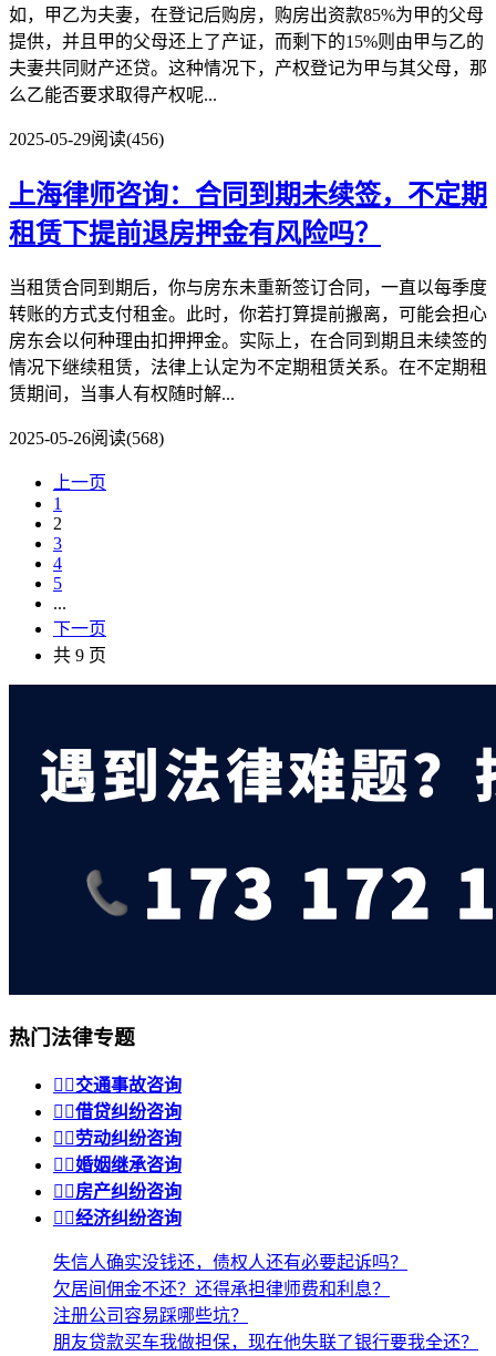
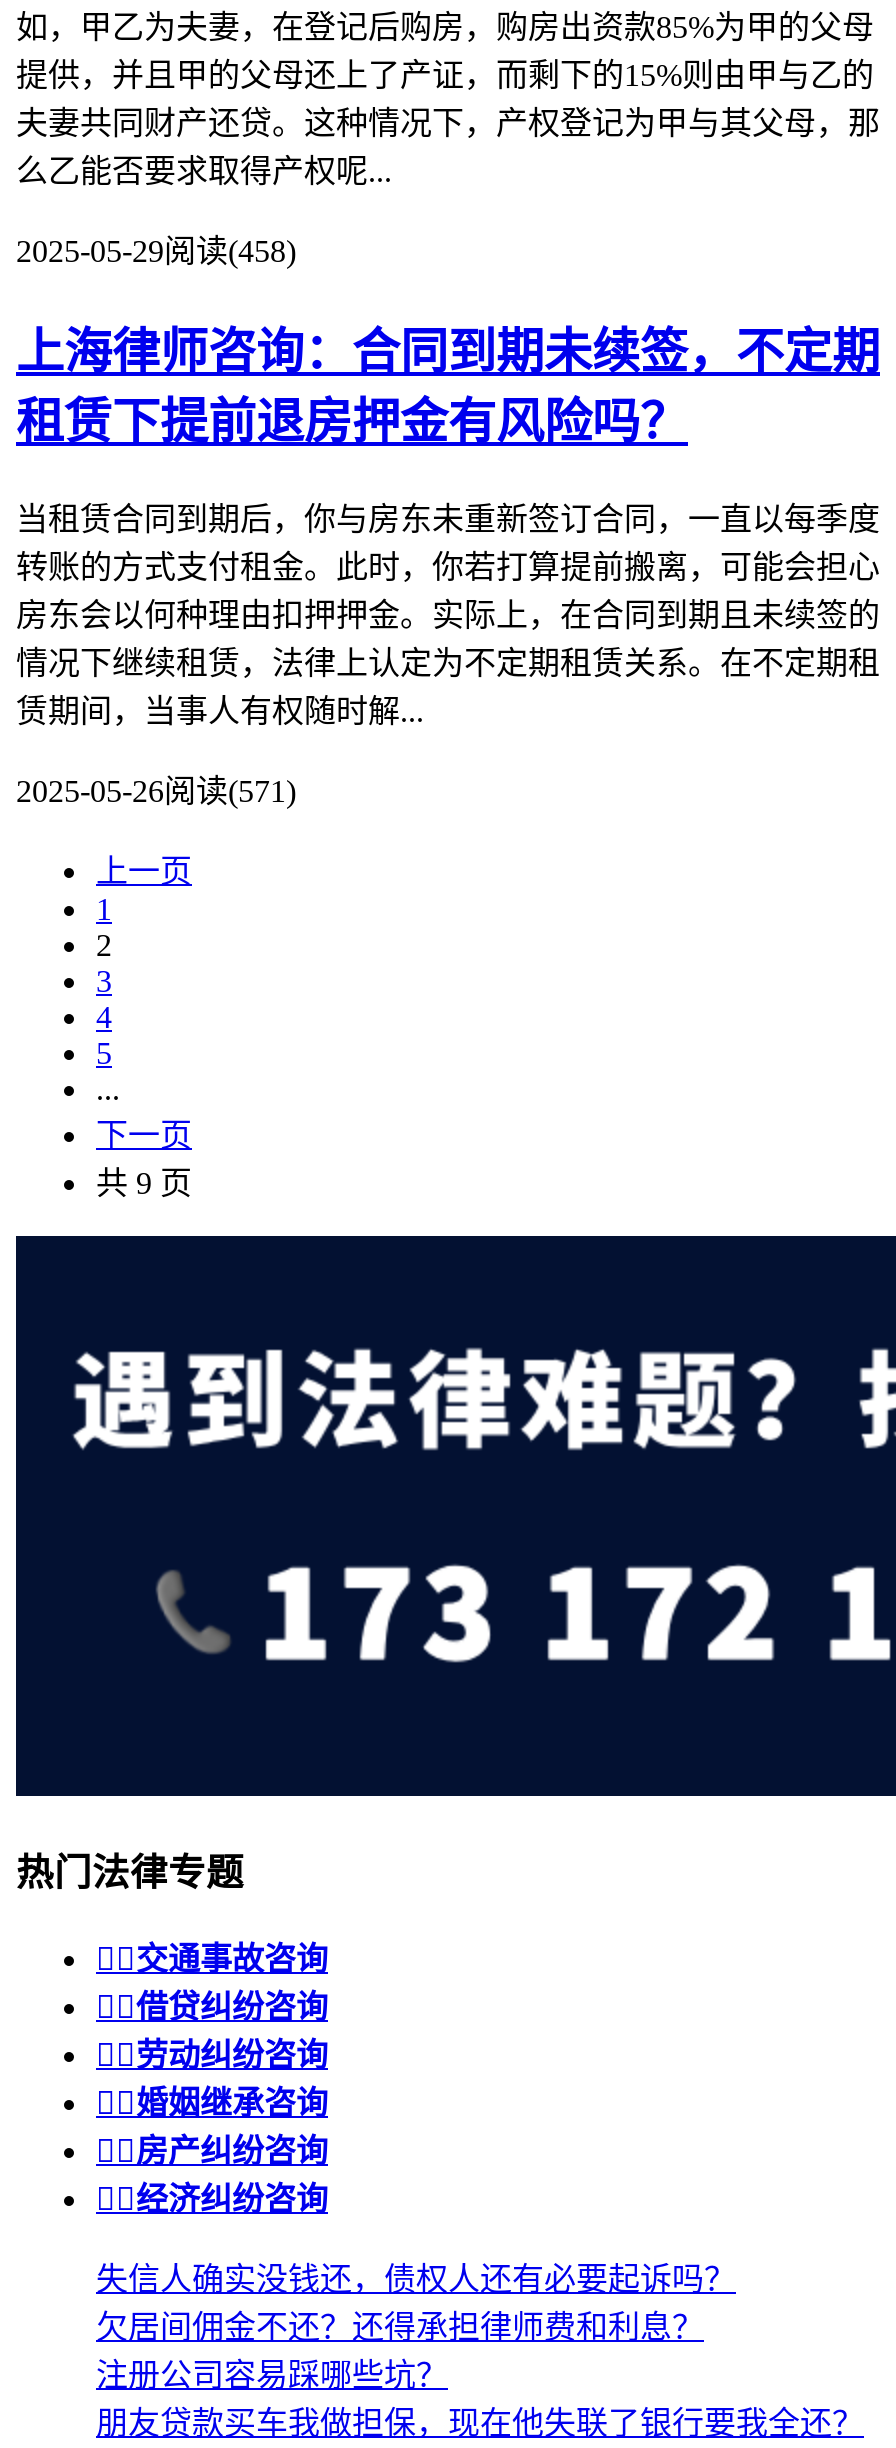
[9,130,164,149] 2025-05-29阅读(456) -> [16,234,296,268] 2025-05-29阅读(458)
[9,429,164,447] 2025-05-26阅读(568) -> [16,774,296,808] 2025-05-26阅读(571)

